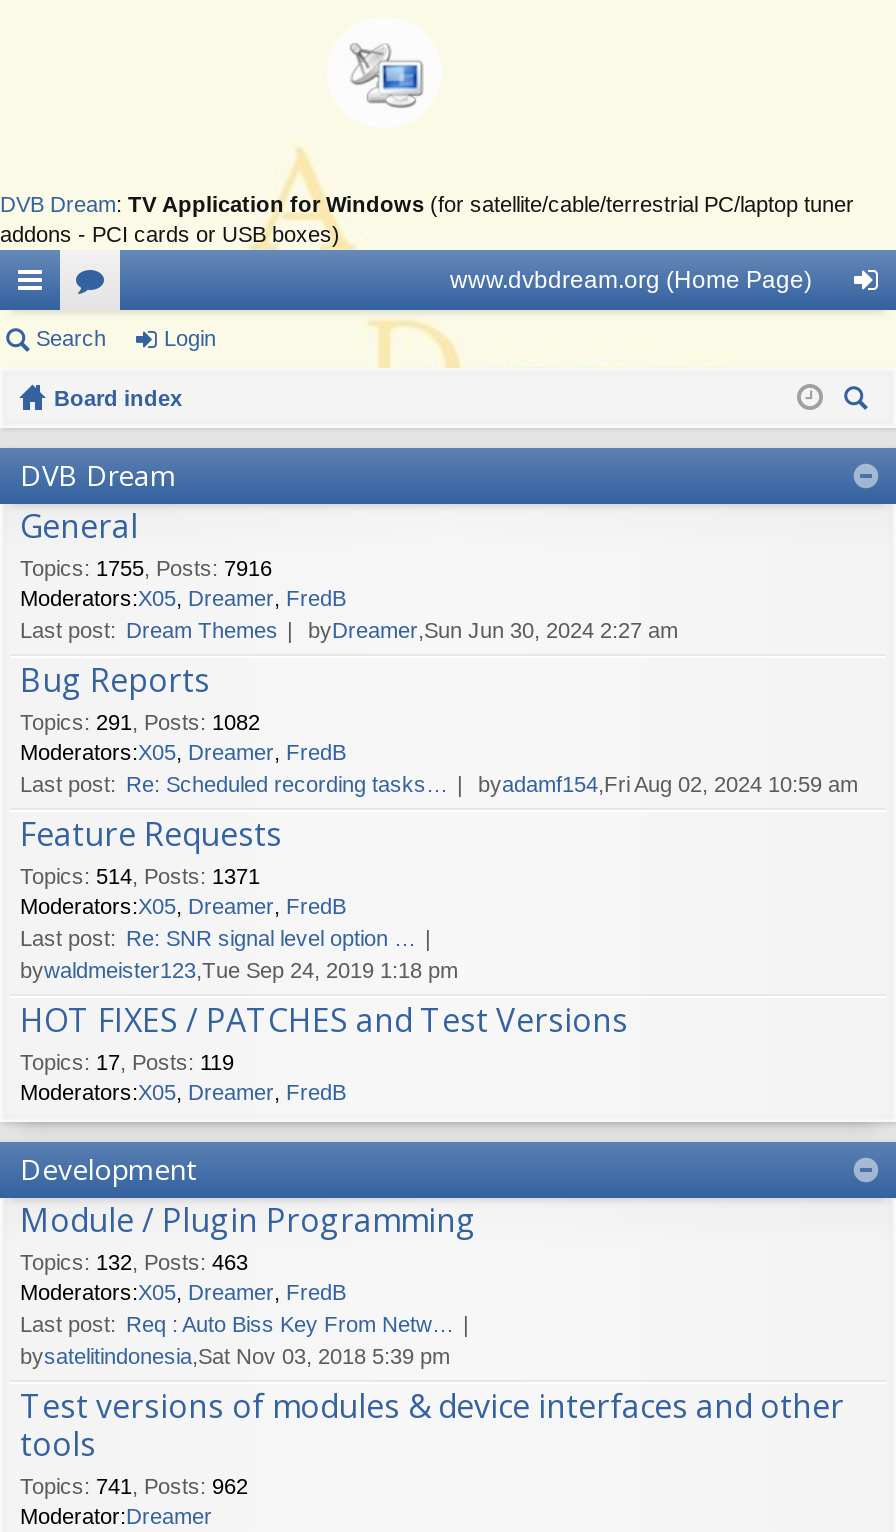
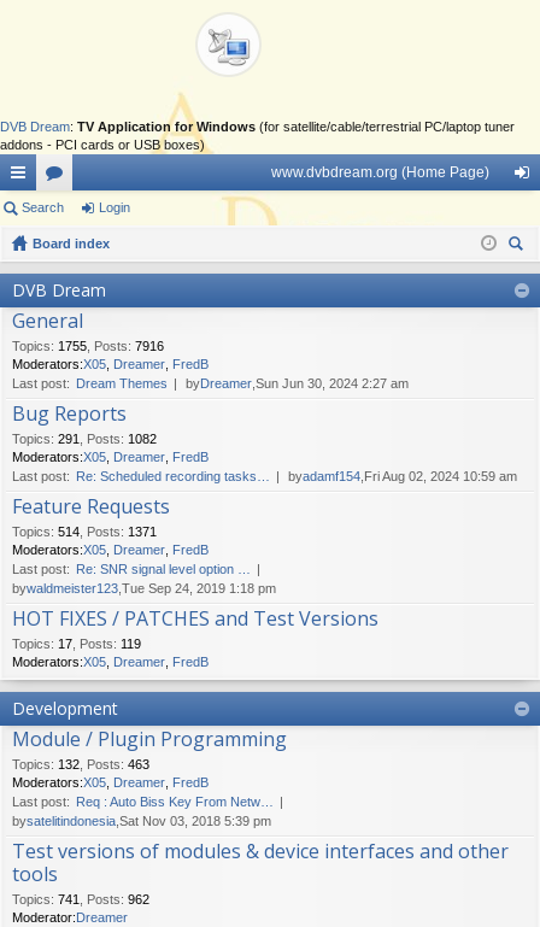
[354,46,424,110] [image] -> [212,33,263,77] [image]

